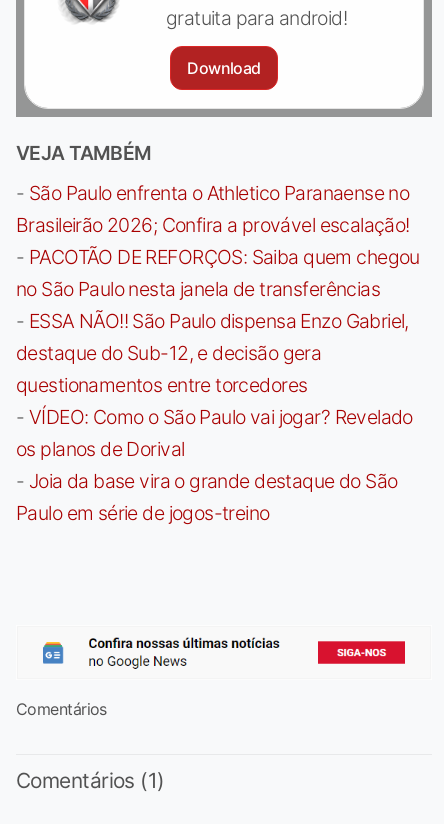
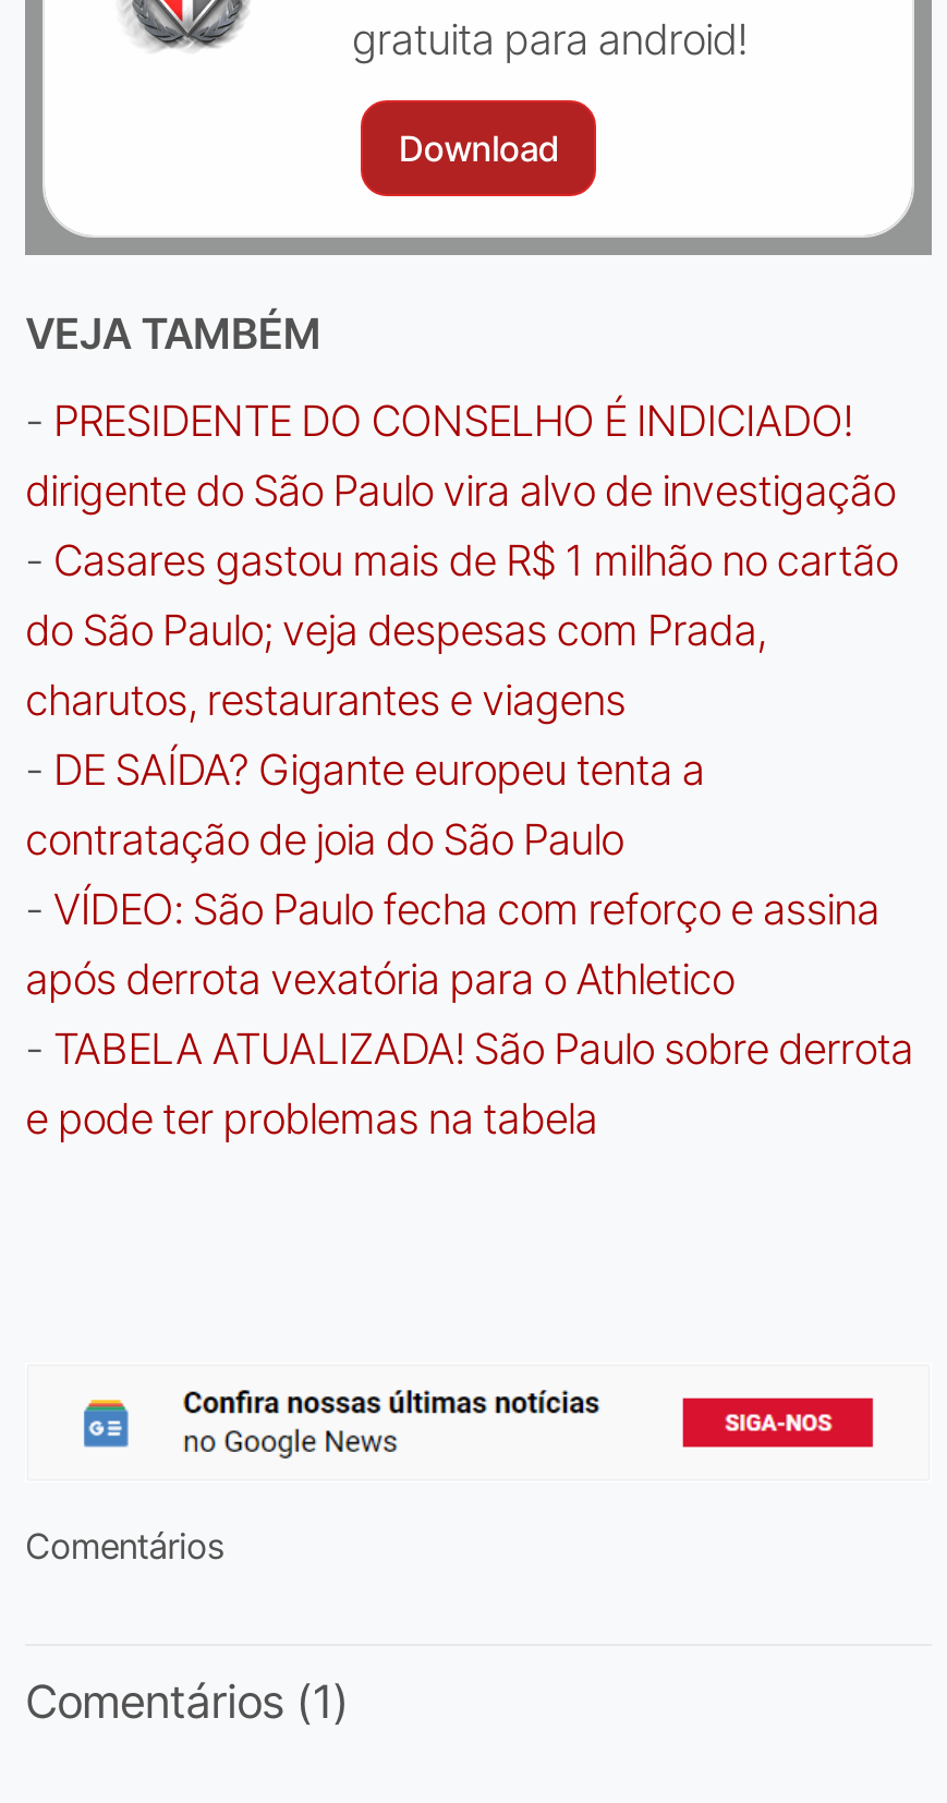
[16,181,420,525] - São Paulo enfrenta o Athletico Paranaense no | Brasileirão 2026; Confira a provável escalação! | - PACOTÃO DE REFORÇOS: Saiba quem chegou | no São Paulo nesta janela de transferências | - ESSA NÃO!! São Paulo dispensa Enzo Gabriel, | destaque do Sub-12, e decisão gera | questionamentos entre torcedores | - VÍDEO: Como o São Paulo vai jogar? Revelado | os planos de Dorival | - Joia da base vira o grande destaque do São | Paulo em série de jogos-treino -> [25,394,913,1144] - PRESIDENTE DO CONSELHO É INDICIADO! | dirigente do São Paulo vira alvo de investigação | - Casares gastou mais de R$ 1 milhão no cartão | do São Paulo; veja despesas com Prada, | charutos, restaurantes e viagens | - DE SAÍDA? Gigante europeu tenta a | contratação de joia do São Paulo | - VÍDEO: São Paulo fecha com reforço e assina | após derrota vexatória para o Athletico | - TABELA ATUALIZADA! São Paulo sobre derrota | e pode ter problemas na tabela

